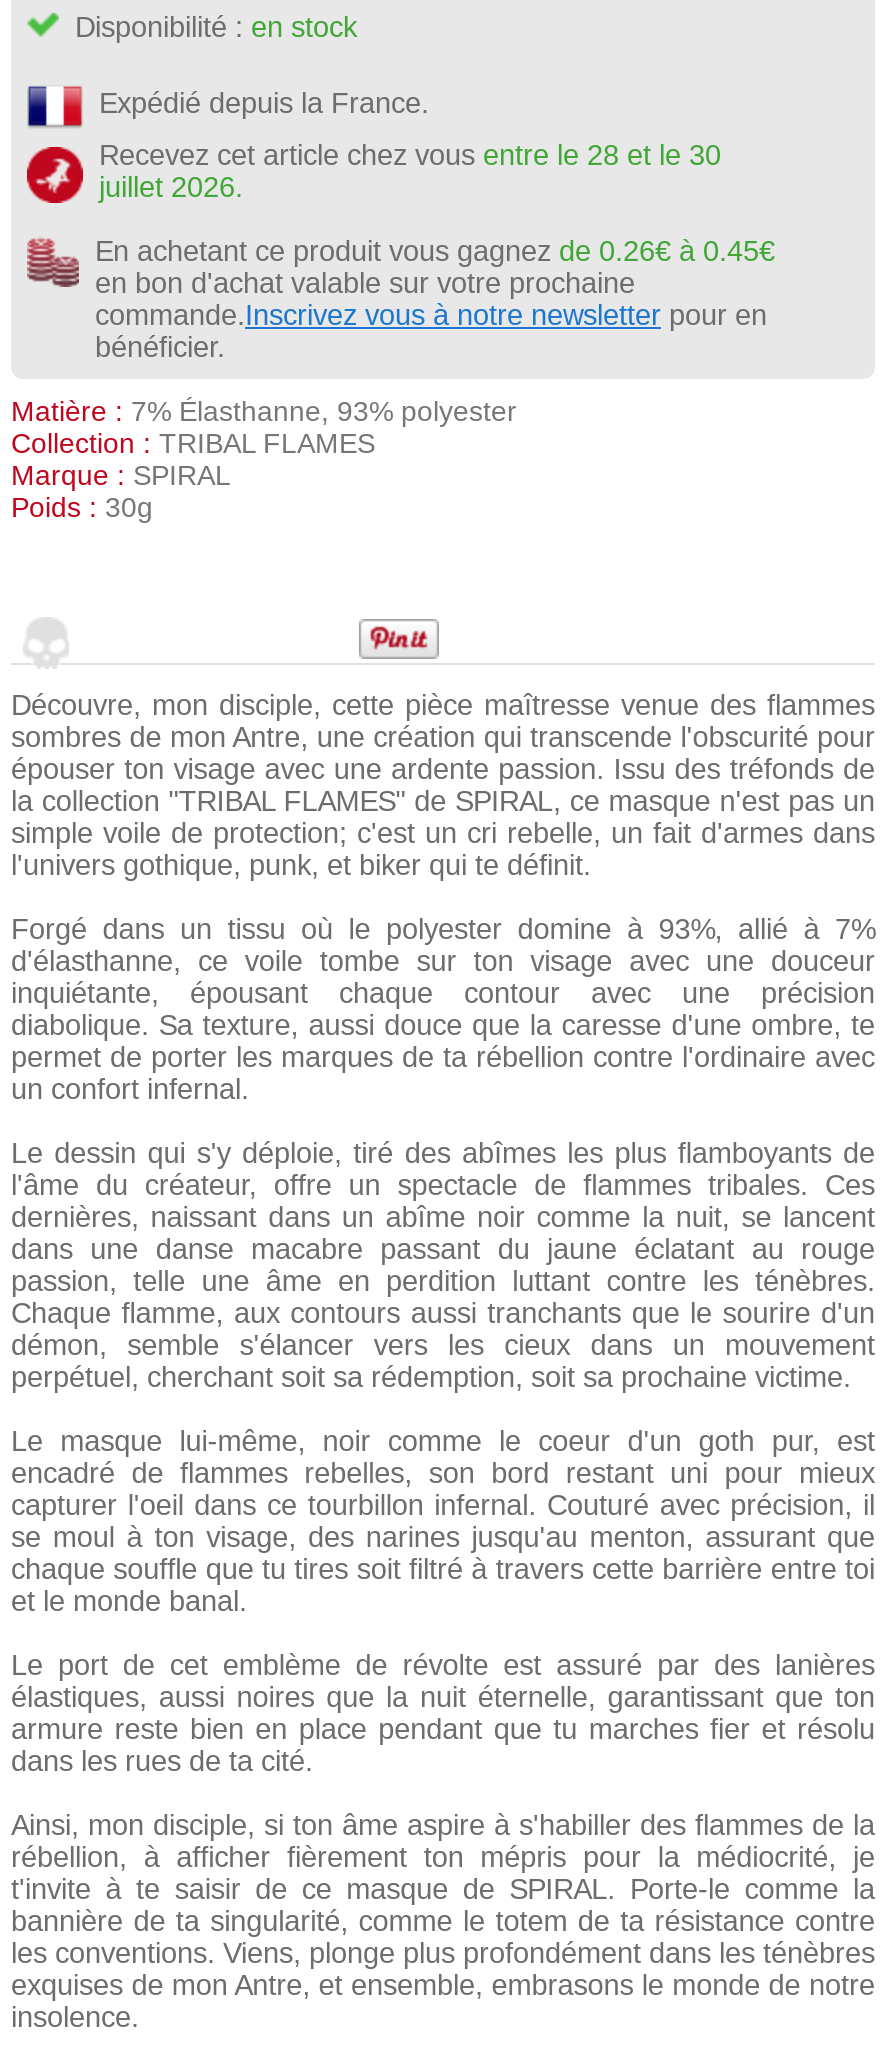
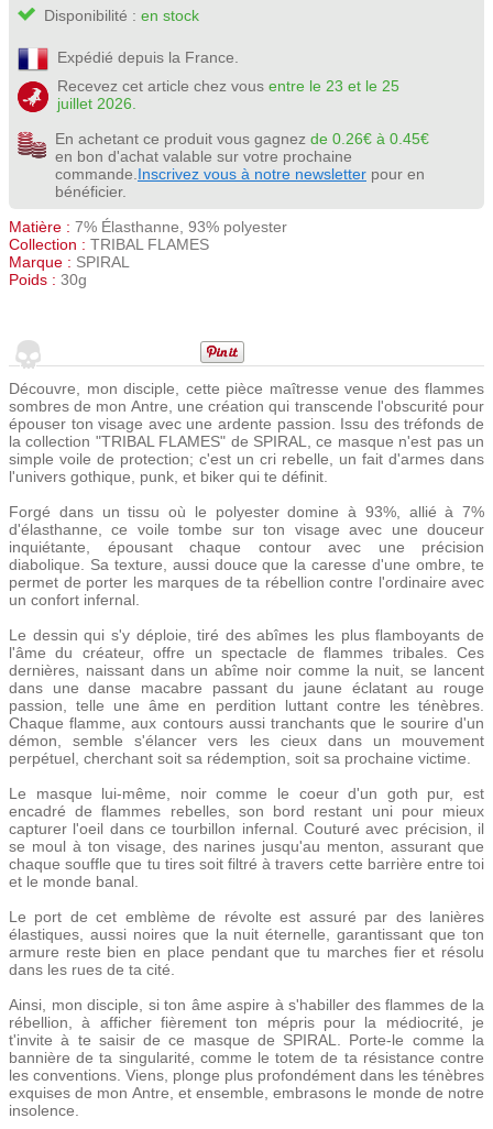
[99,140,721,172] Recevez cet article chez vous entre le 28 et le 30 -> [57,77,399,95] Recevez cet article chez vous entre le 23 et le 25

